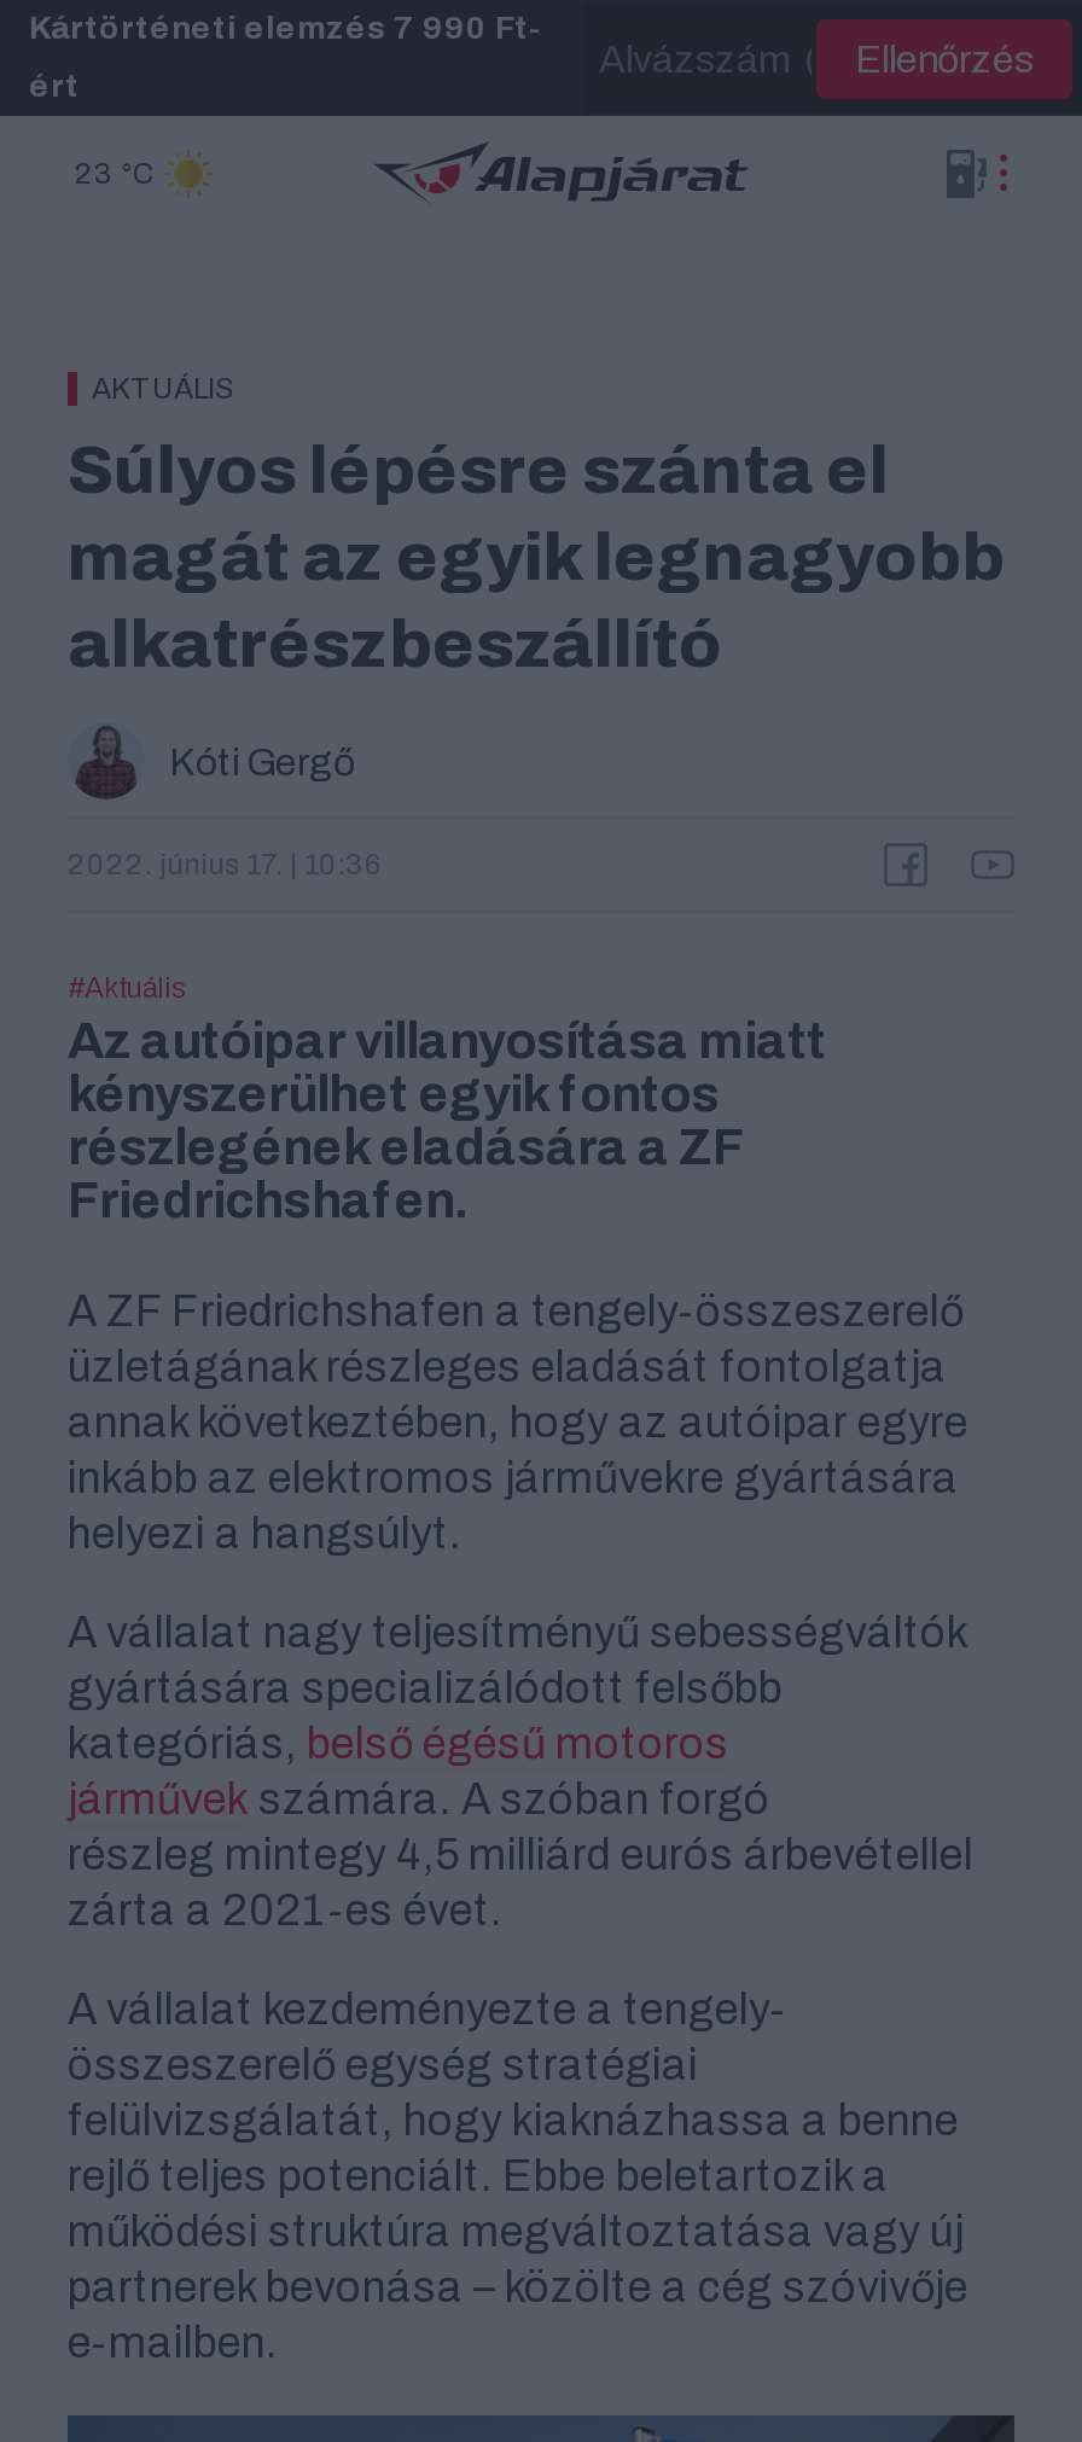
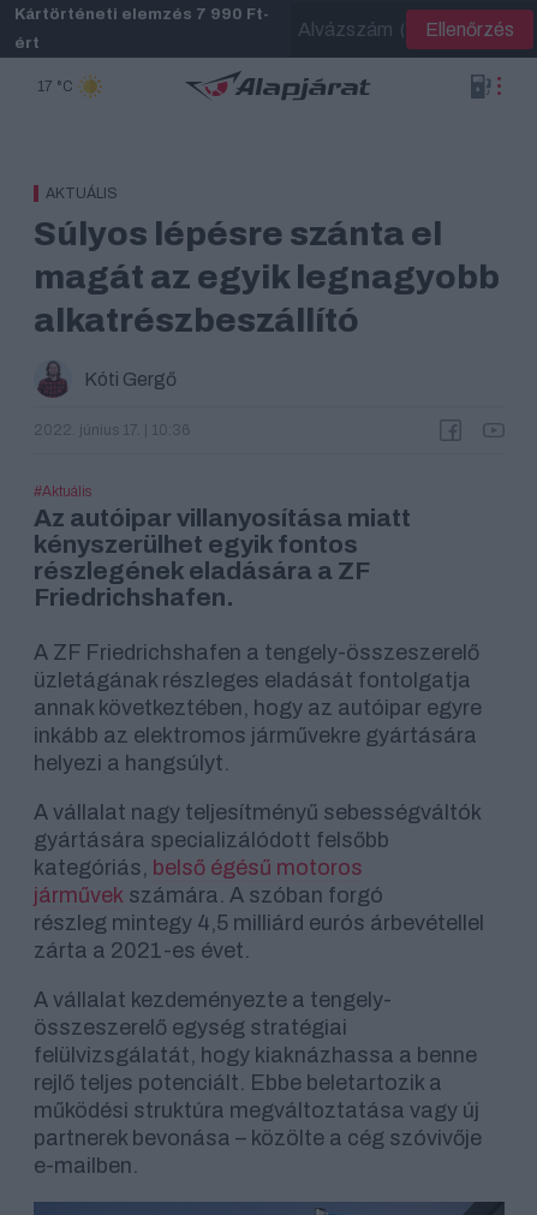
[75,157,155,191] 23 °C -> [37,78,73,95] 17 °C

